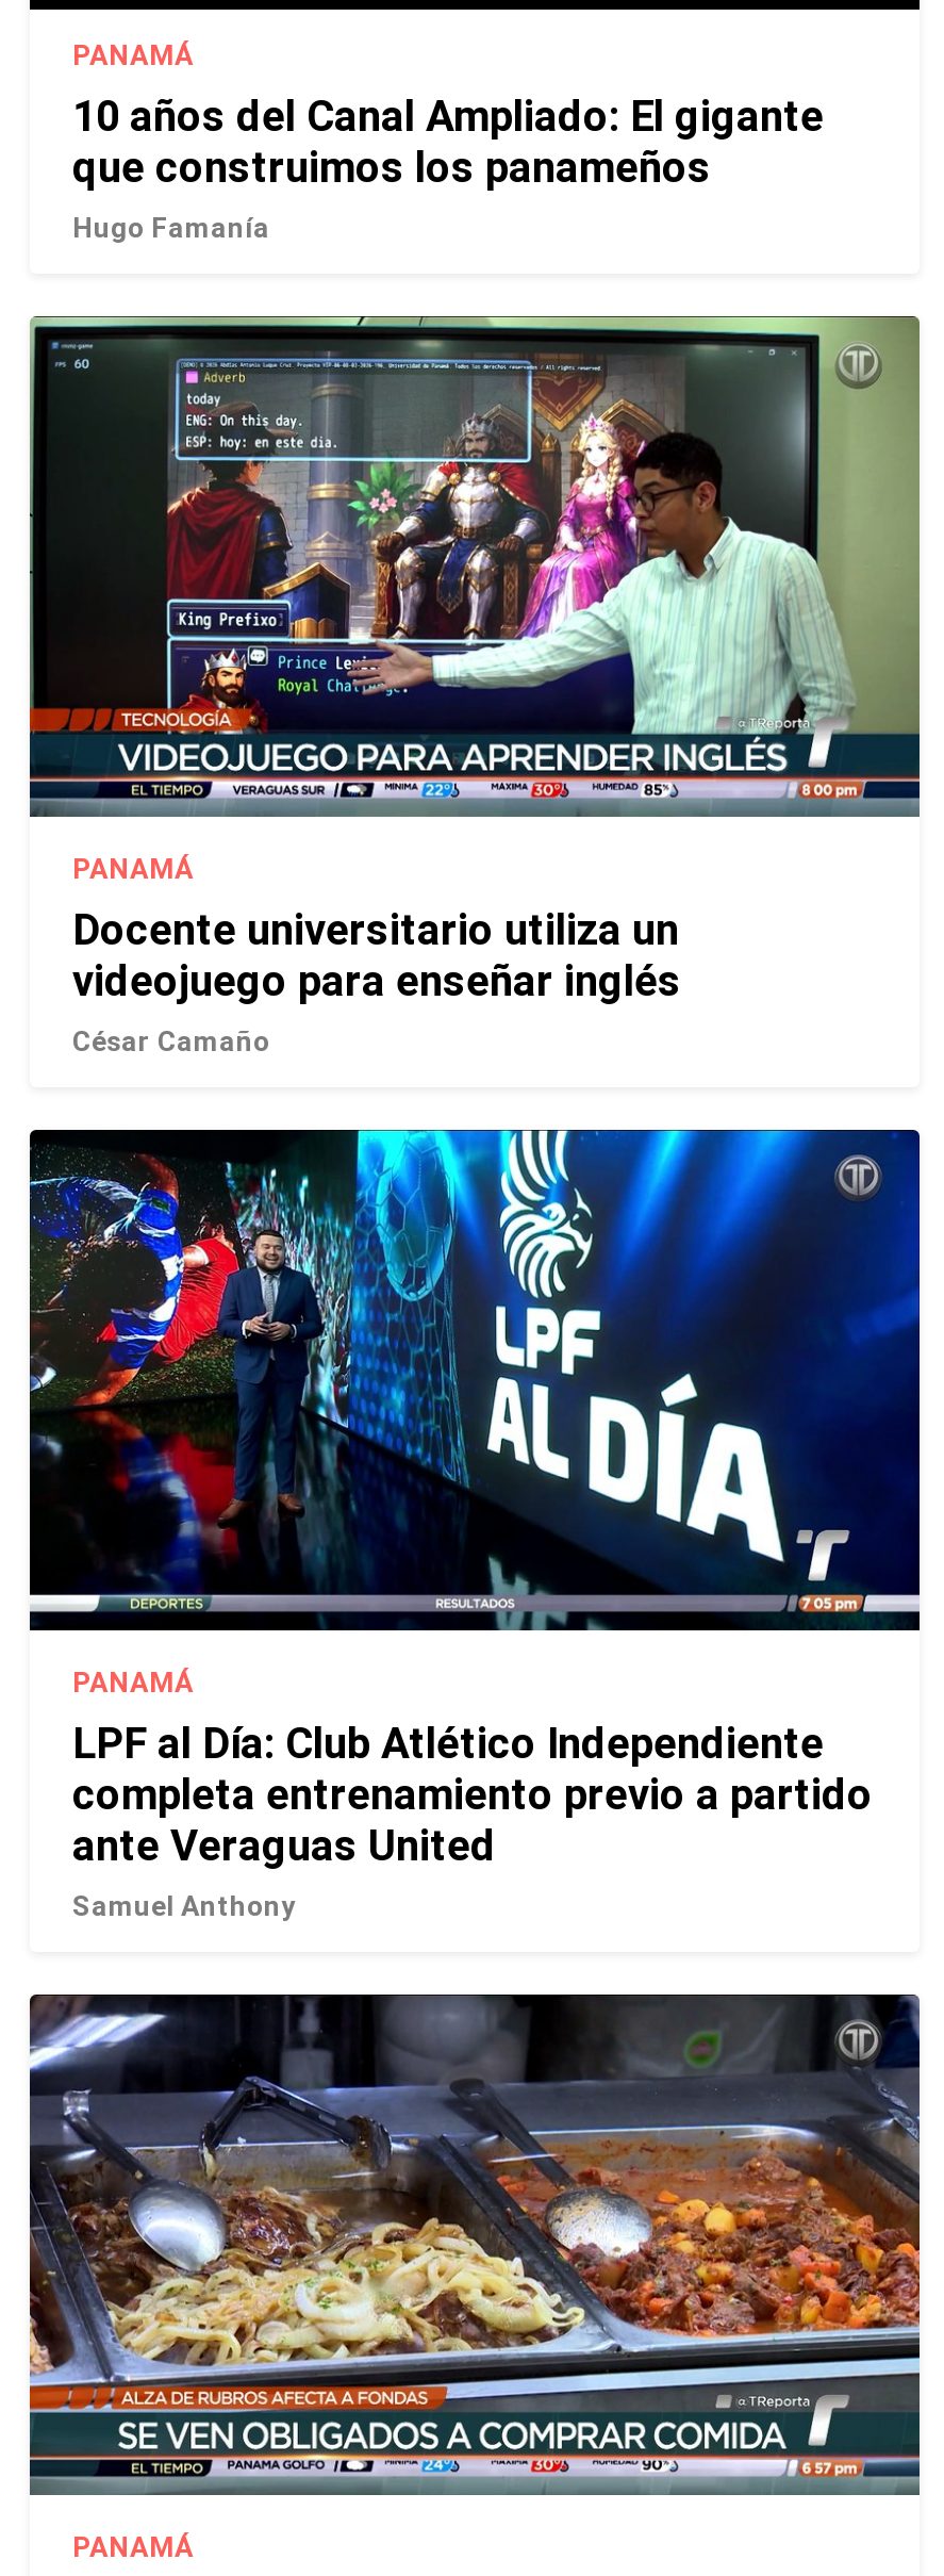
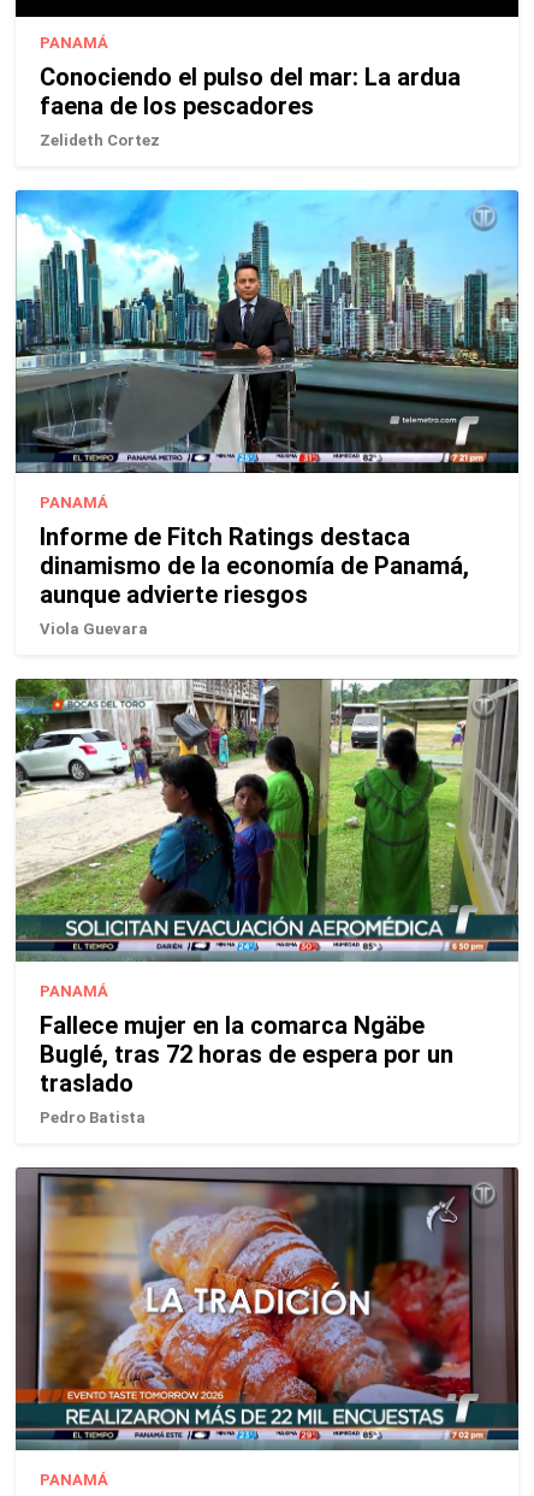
[72,89,824,243] 10 años del Canal Ampliado: El gigante | que construimos los panameños | Hugo Famanía -> [40,62,461,149] Conociendo el pulso del mar: La ardua | faena de los pescadores | Zelideth Cortez
[28,314,922,1057] [image] | Docente universitario utiliza un | videojuego para enseñar inglés | César Camaño -> [14,189,520,638] [image] | Informe de Fitch Ratings destaca | dinamismo de la economía de Panamá, | aunque advierte riesgos | Viola Guevara
[28,1128,922,1922] [image] | LPF al Día: Club Atlético Independiente | completa entrenamiento previo a partido | ante Veraguas United | Samuel Anthony -> [14,678,520,1126] [image] | Fallece mujer en la comarca Ngäbe | Buglé, tras 72 horas de espera por un | traslado | Pedro Batista
[28,1995,922,2478] [image] -> [14,1167,520,1441] [image]

